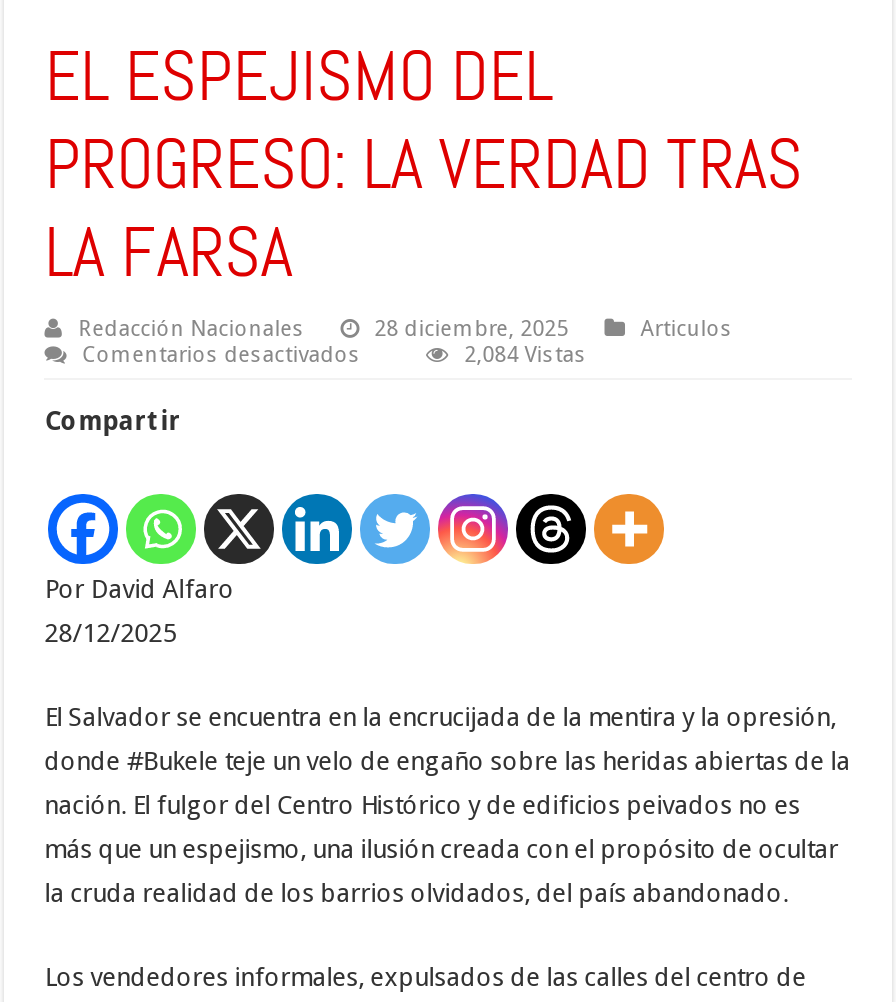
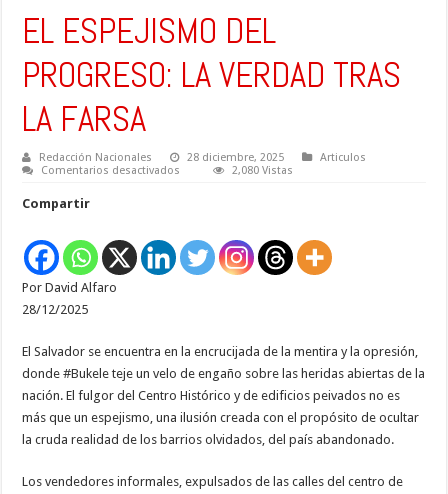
[464,342,586,368] 2,084 Vistas -> [232,164,293,177] 2,080 Vistas

